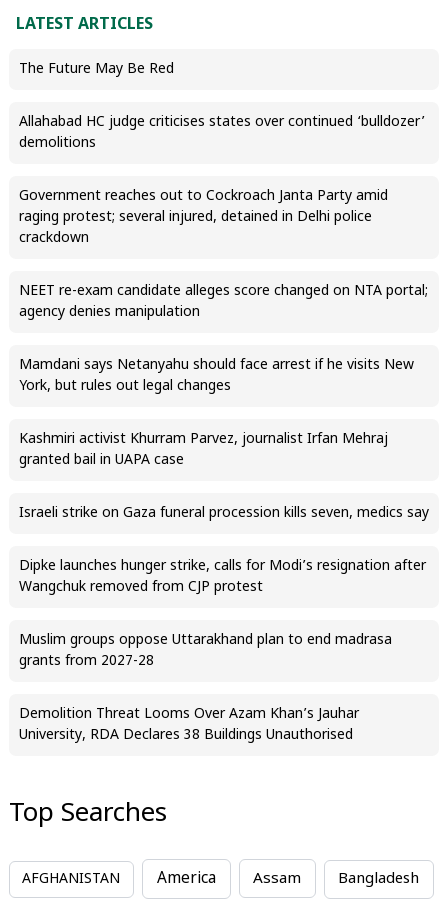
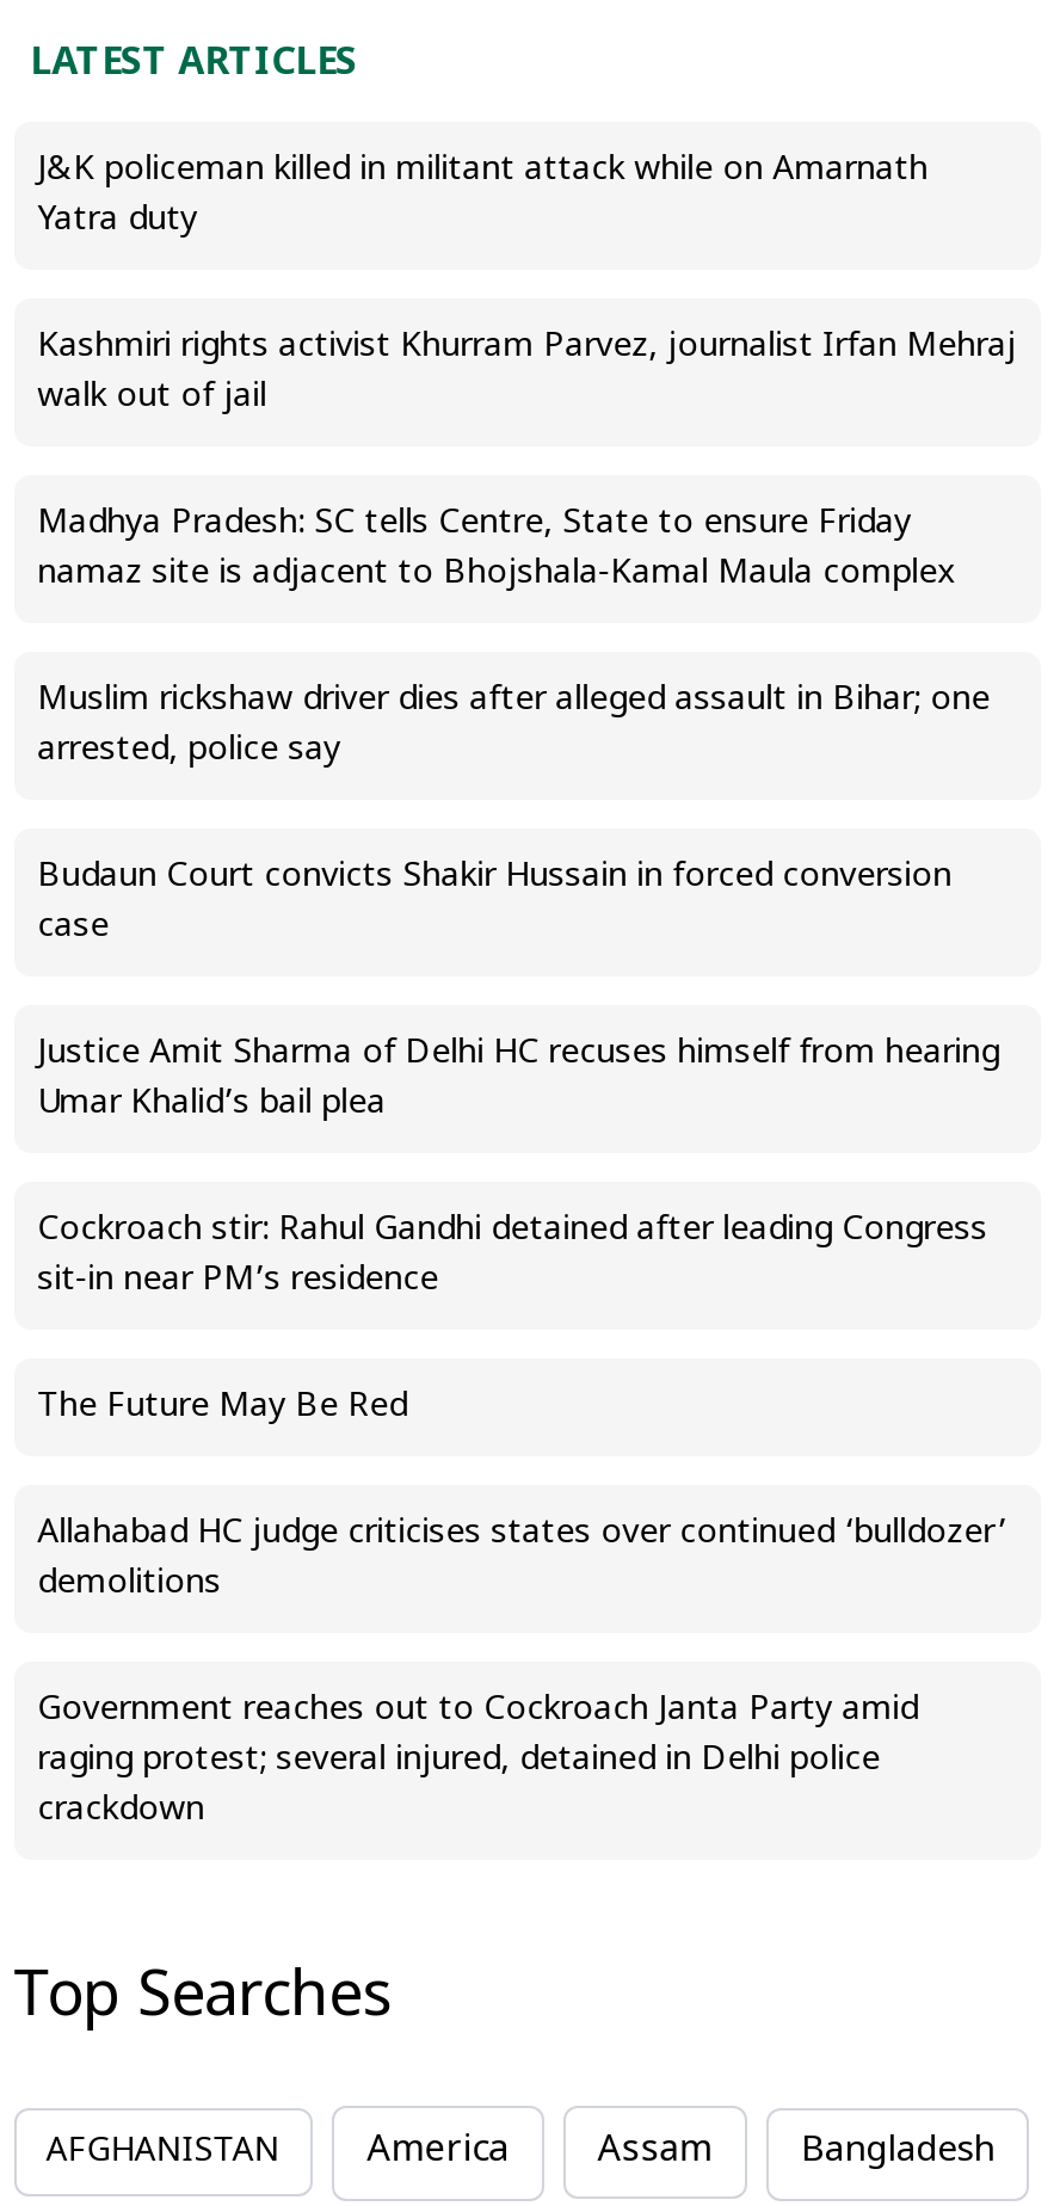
none -> [37,147,1016,1303] J&K policeman killed in militant attack while on Amarnath | Yatra duty | Kashmiri rights activist Khurram Parvez, journalist Irfan Mehraj | walk out of jail | Madhya Pradesh: SC tells Centre, State to ensure Friday | namaz site is adjacent to Bhojshala-Kamal Maula complex | Muslim rickshaw driver dies after alleged assault in Bihar; one | arrested, police say | Budaun Court convicts Shakir Hussain in forced conversion | case | Justice Amit Sharma of Delhi HC recuses himself from hearing | Umar Khalid’s bail plea | Cockroach stir: Rahul Gandhi detained after leading Congress | sit-in near PM’s residence
moved [19,60,425,248] -> [37,1384,1007,1833]: The Future May Be Red | Allahabad HC judge criticises states over continued ‘bulldozer’ | demolitions | Government reaches out to Cockroach Janta Party amid | raging protest; several injured, detained in Delhi police | crackdown
[19,282,429,745] NEET re-exam candidate alleges score changed on NTA portal; | agency denies manipulation | Mamdani says Netanyahu should face arrest if he visits New | York, but rules out legal changes | Kashmiri activist Khurram Parvez, journalist Irfan Mehraj | granted bail in UAPA case | Israeli strike on Gaza funeral procession kills seven, medics say | Dipke launches hunger strike, calls for Modi’s resignation after | Wangchuk removed from CJP protest | Muslim groups oppose Uttarakhand plan to end madrasa | grants from 2027-28 | Demolition Threat Looms Over Azam Khan’s Jauhar | University, RDA Declares 38 Buildings Unauthorised -> none

